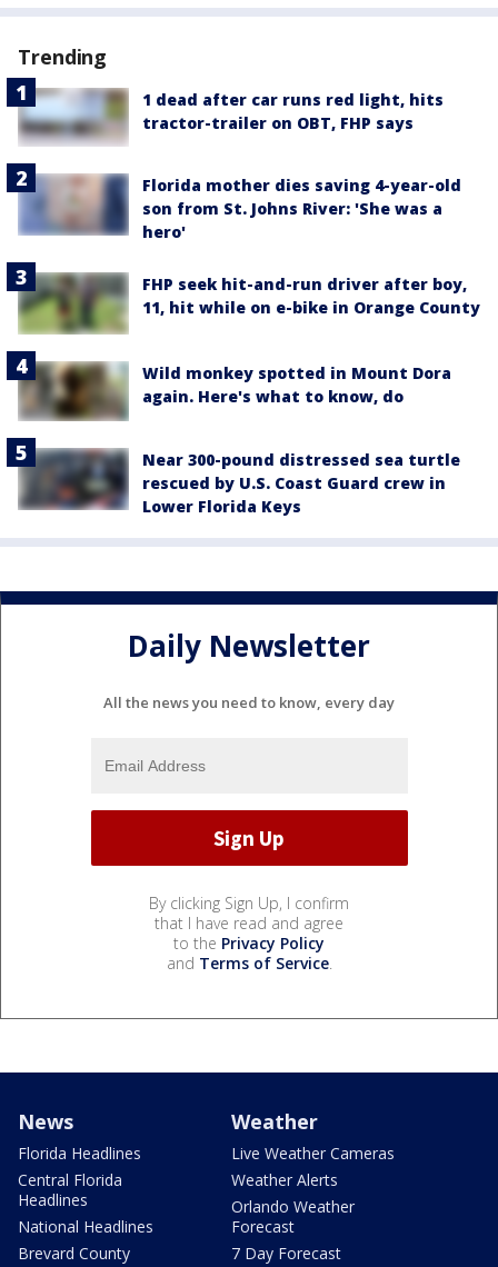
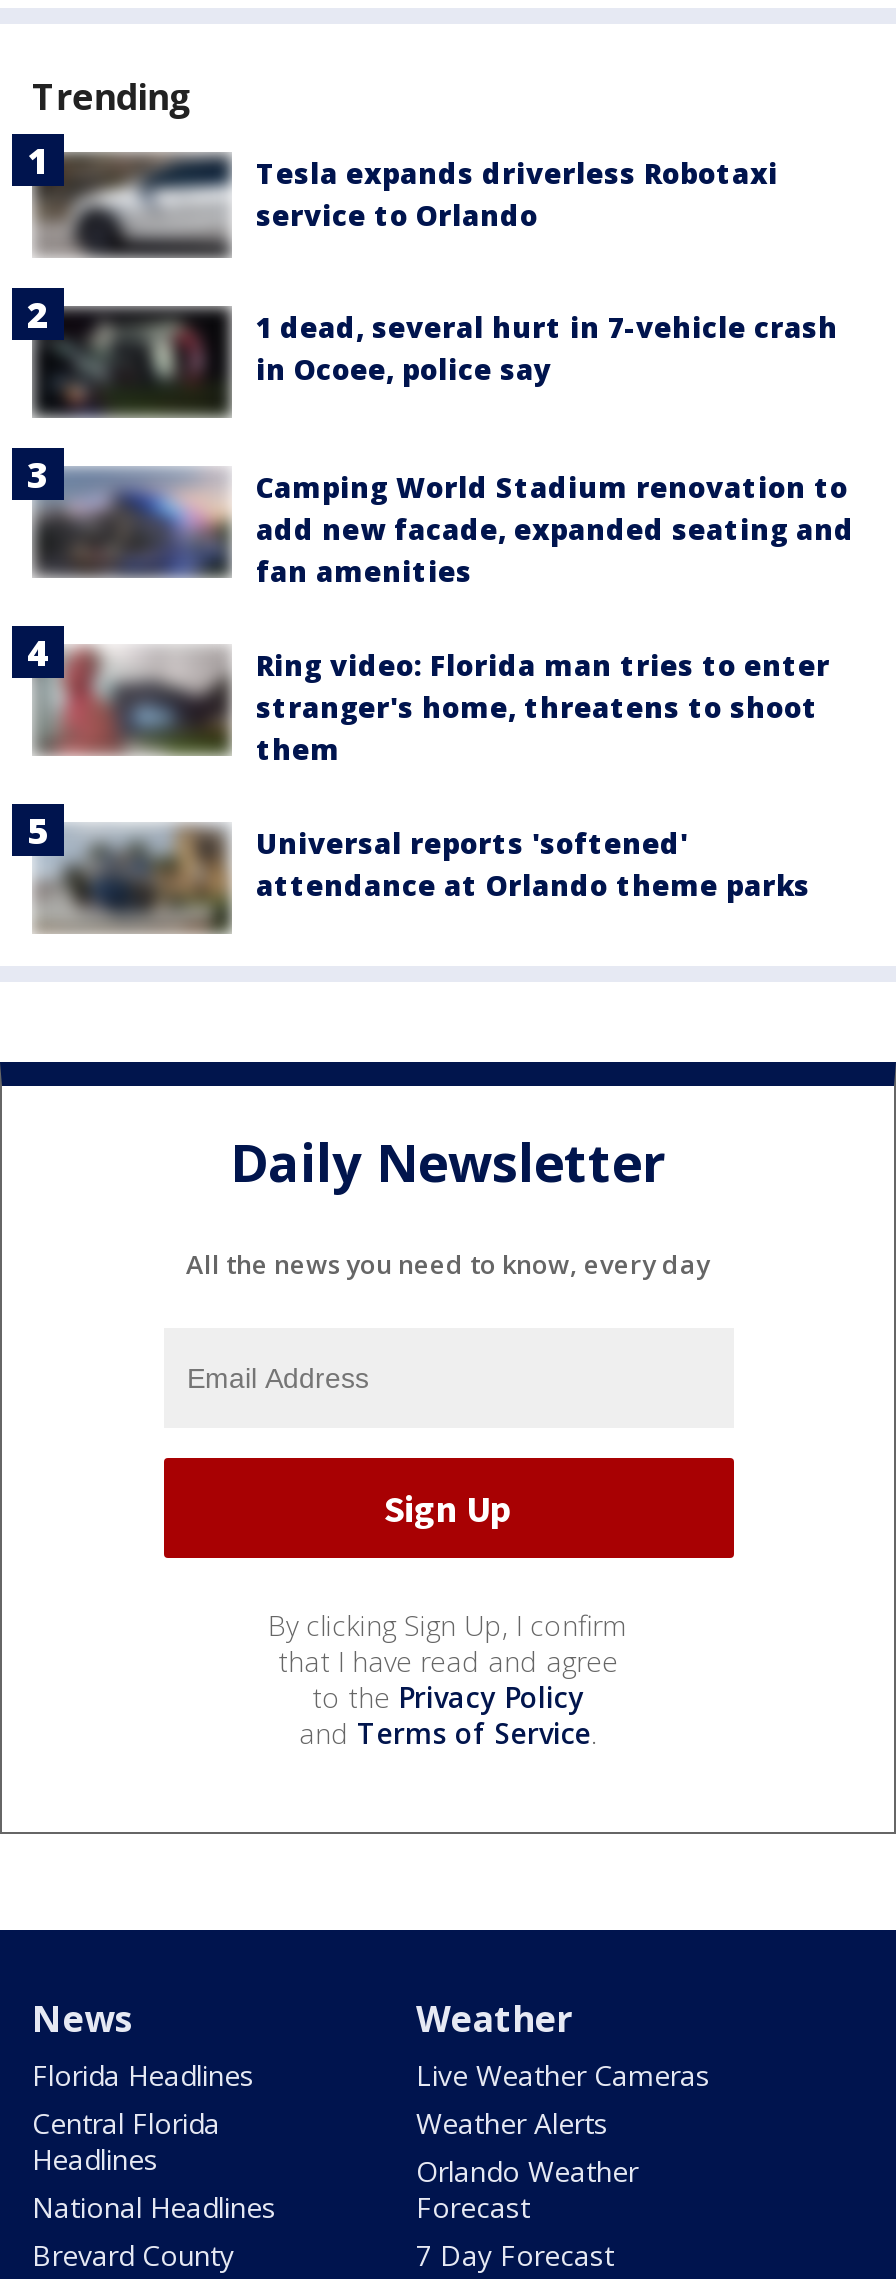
[20,89,444,143] [image] | 1 dead after car runs red light, hits | tractor-trailer on OBT, FHP says -> [34,152,778,258] [image] | Tesla expands driverless Robotaxi | service to Orlando
[19,173,461,242] [image] | Florida mother dies saving 4-year-old | son from St. Johns River: 'She was a | hero' -> [32,302,838,418] [image] | 1 dead, several hurt in 7-vehicle crash | in Ocoee, police say
[6,252,480,336] [image] | FHP seek hit-and-run driver after boy, | 11, hit while on e-bike in Orange County -> [10,446,854,596] [image] | Camping World Stadium renovation to | add new facade, expanded seating and | fan amenities
[20,362,451,418] [image] | Wild monkey spotted in Mount Dora | again. Here's what to know, do -> [38,646,830,768] [image] | Ring video: Florida man tries to enter | stranger's home, threatens to shoot | them
[6,437,460,519] [image] | Near 300-pound distressed sea turtle | rescued by U.S. Coast Guard crew in | Lower Florida Keys -> [10,786,810,936] [image] | Universal reports 'softened' | attendance at Orlando theme parks

